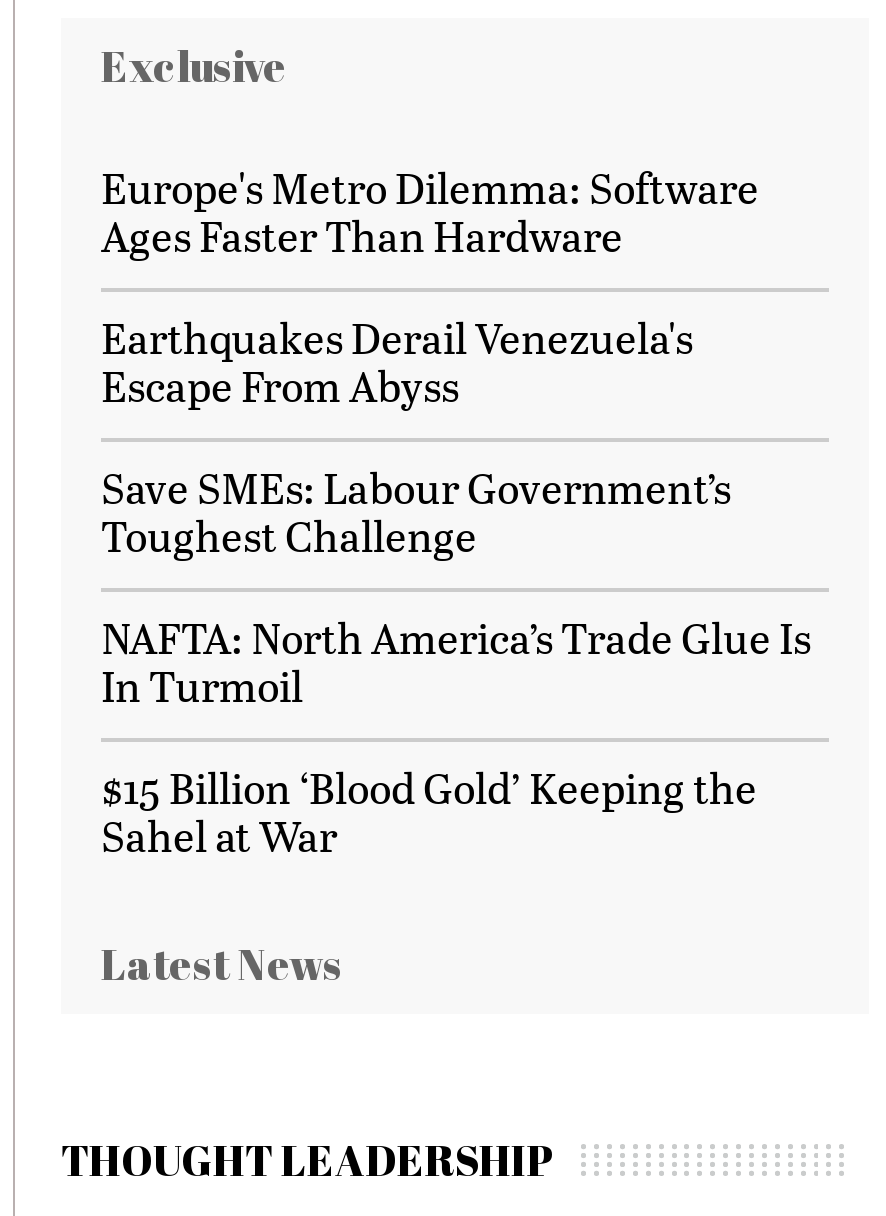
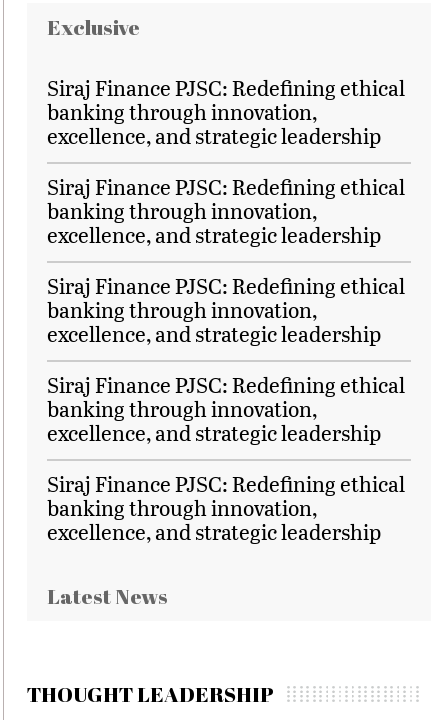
[101,158,759,264] Europe's Metro Dilemma: Software | Ages Faster Than Hardware -> [47,73,405,150] Siraj Finance PJSC: Redefining ethical | banking through innovation, | excellence, and strategic leadership
[101,308,693,414] Earthquakes Derail Venezuela's | Escape From Abyss -> [47,172,405,249] Siraj Finance PJSC: Redefining ethical | banking through innovation, | excellence, and strategic leadership
[101,458,731,564] Save SMEs: Labour Government’s | Toughest Challenge -> [47,271,405,348] Siraj Finance PJSC: Redefining ethical | banking through innovation, | excellence, and strategic leadership
[101,608,811,714] NAFTA: North America’s Trade Glue Is | In Turmoil -> [47,370,405,447] Siraj Finance PJSC: Redefining ethical | banking through innovation, | excellence, and strategic leadership
[101,758,757,864] $15 Billion ‘Blood Gold’ Keeping the | Sahel at War -> [47,469,405,546] Siraj Finance PJSC: Redefining ethical | banking through innovation, | excellence, and strategic leadership

